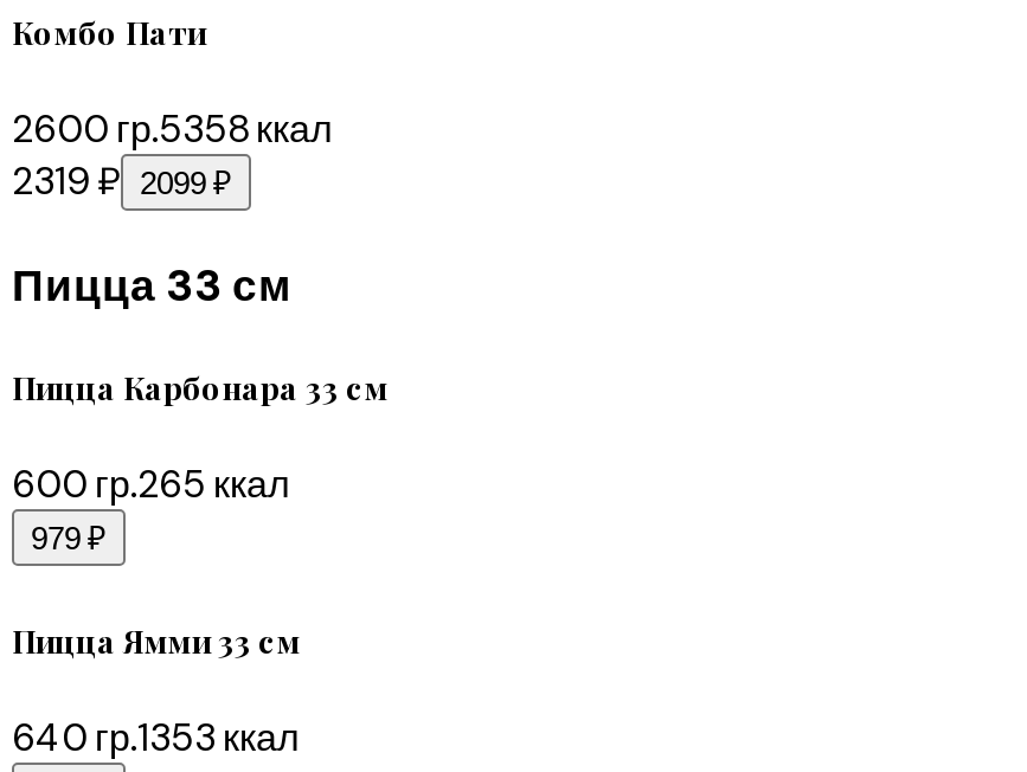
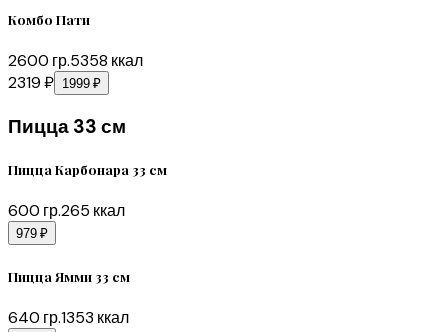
[12,157,232,207] 2319 ₽ 2099 ₽ -> [8,72,101,93] 2319 ₽ 1999 ₽

